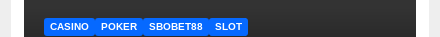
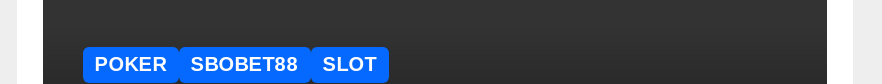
[50,21,89,32] CASINO -> none

